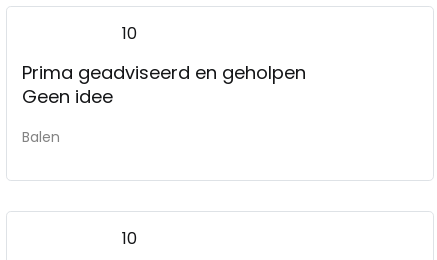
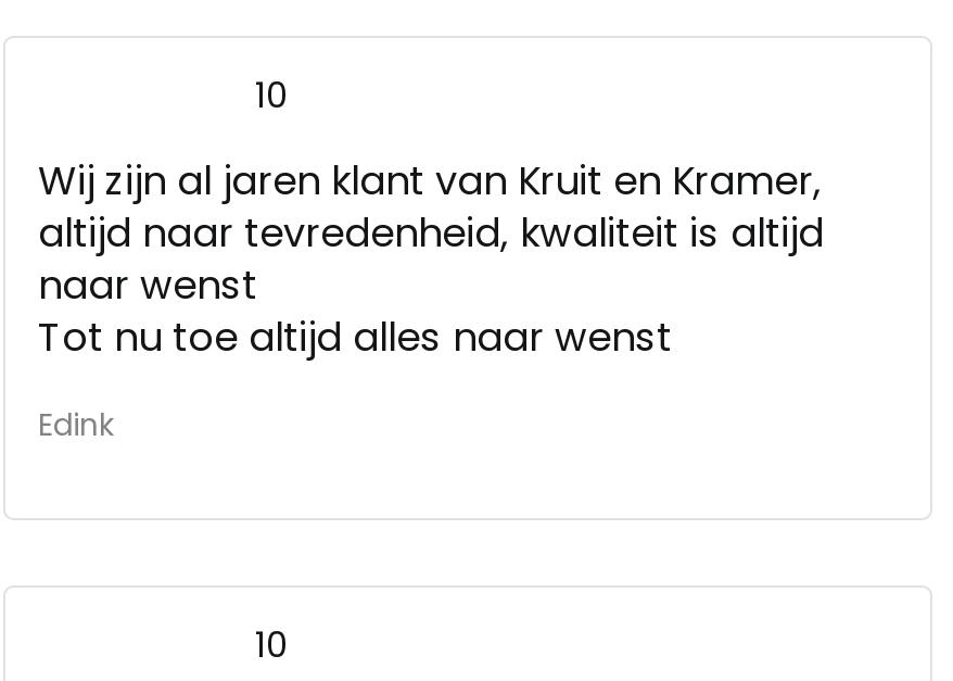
[22,60,306,109] Prima geadviseerd en geholpen | Geen idee -> [38,152,824,363] Wij zijn al jaren klant van Kruit en Kramer, | altijd naar tevredenheid, kwaliteit is altijd | naar wenst | Tot nu toe altijd alles naar wenst
[22,127,60,147] Balen -> [38,402,114,446] Edink

